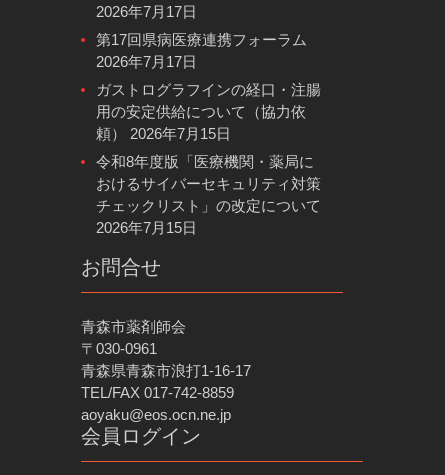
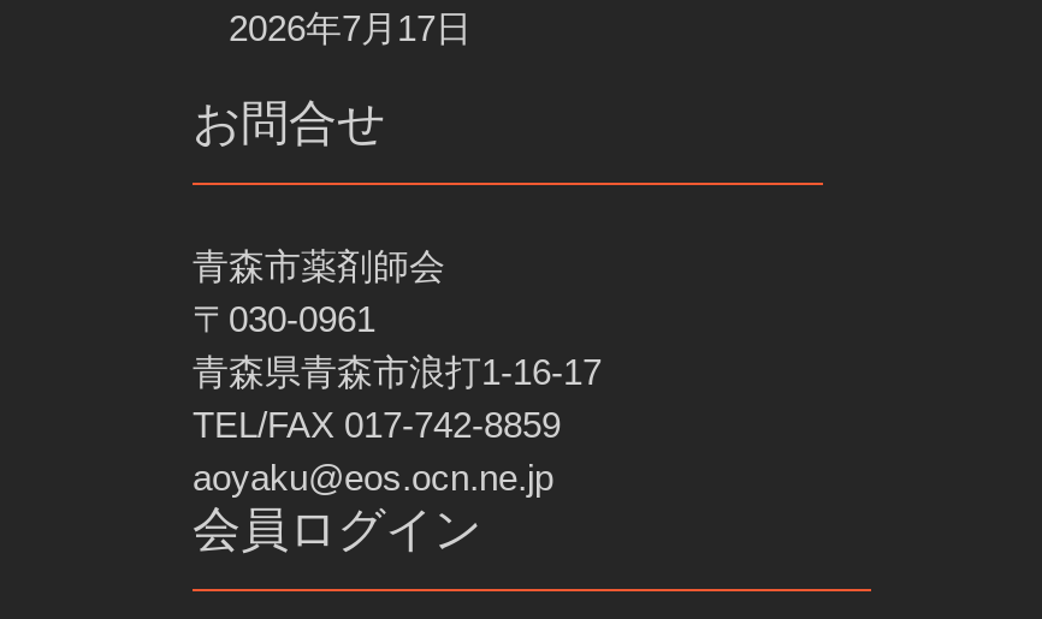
[96,31,321,236] 第17回県病医療連携フォーラム | 2026年7月17日 | ガストログラフインの経口・注腸 | 用の安定供給について（協力依 | 頼） 2026年7月15日 | 令和8年度版「医療機関・薬局に | おけるサイバーセキュリティ対策 | チェックリスト」の改定について | 2026年7月15日 -> none

